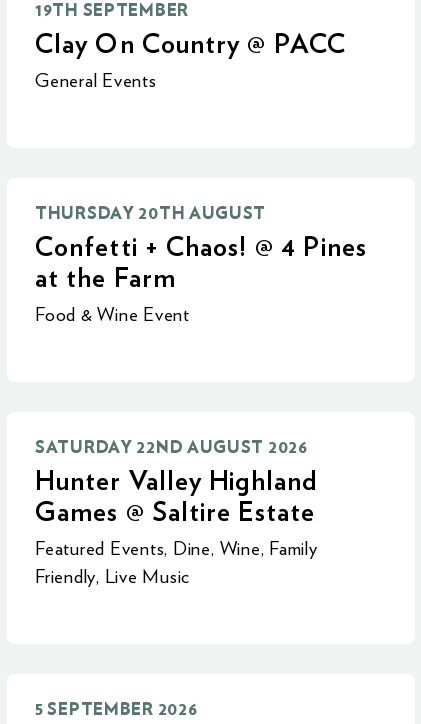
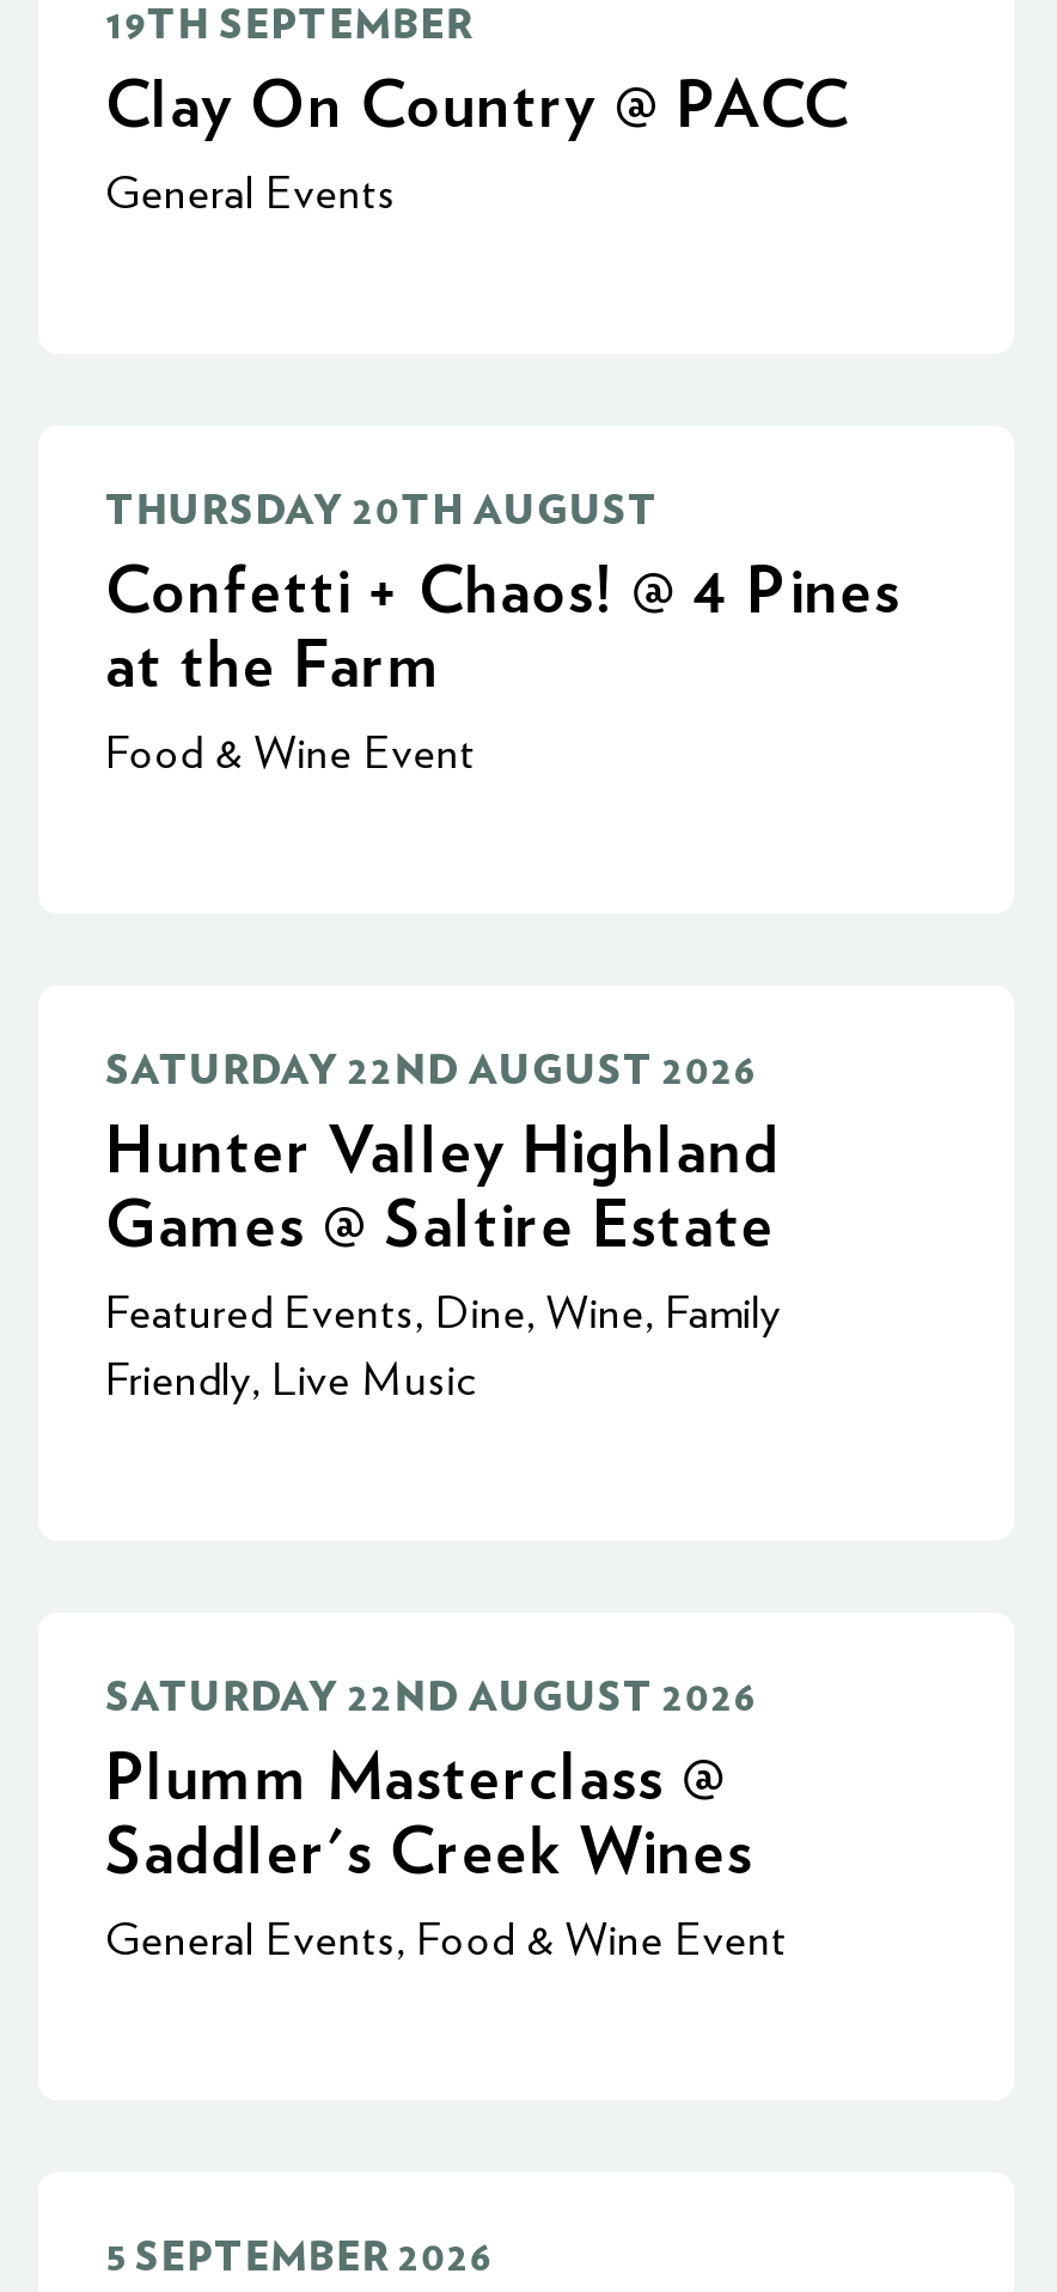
none -> [105,1677,787,1964] SATURDAY 22ND AUGUST 2026 | Plumm Masterclass @ | Saddler's Creek Wines | General Events, Food & Wine Event

